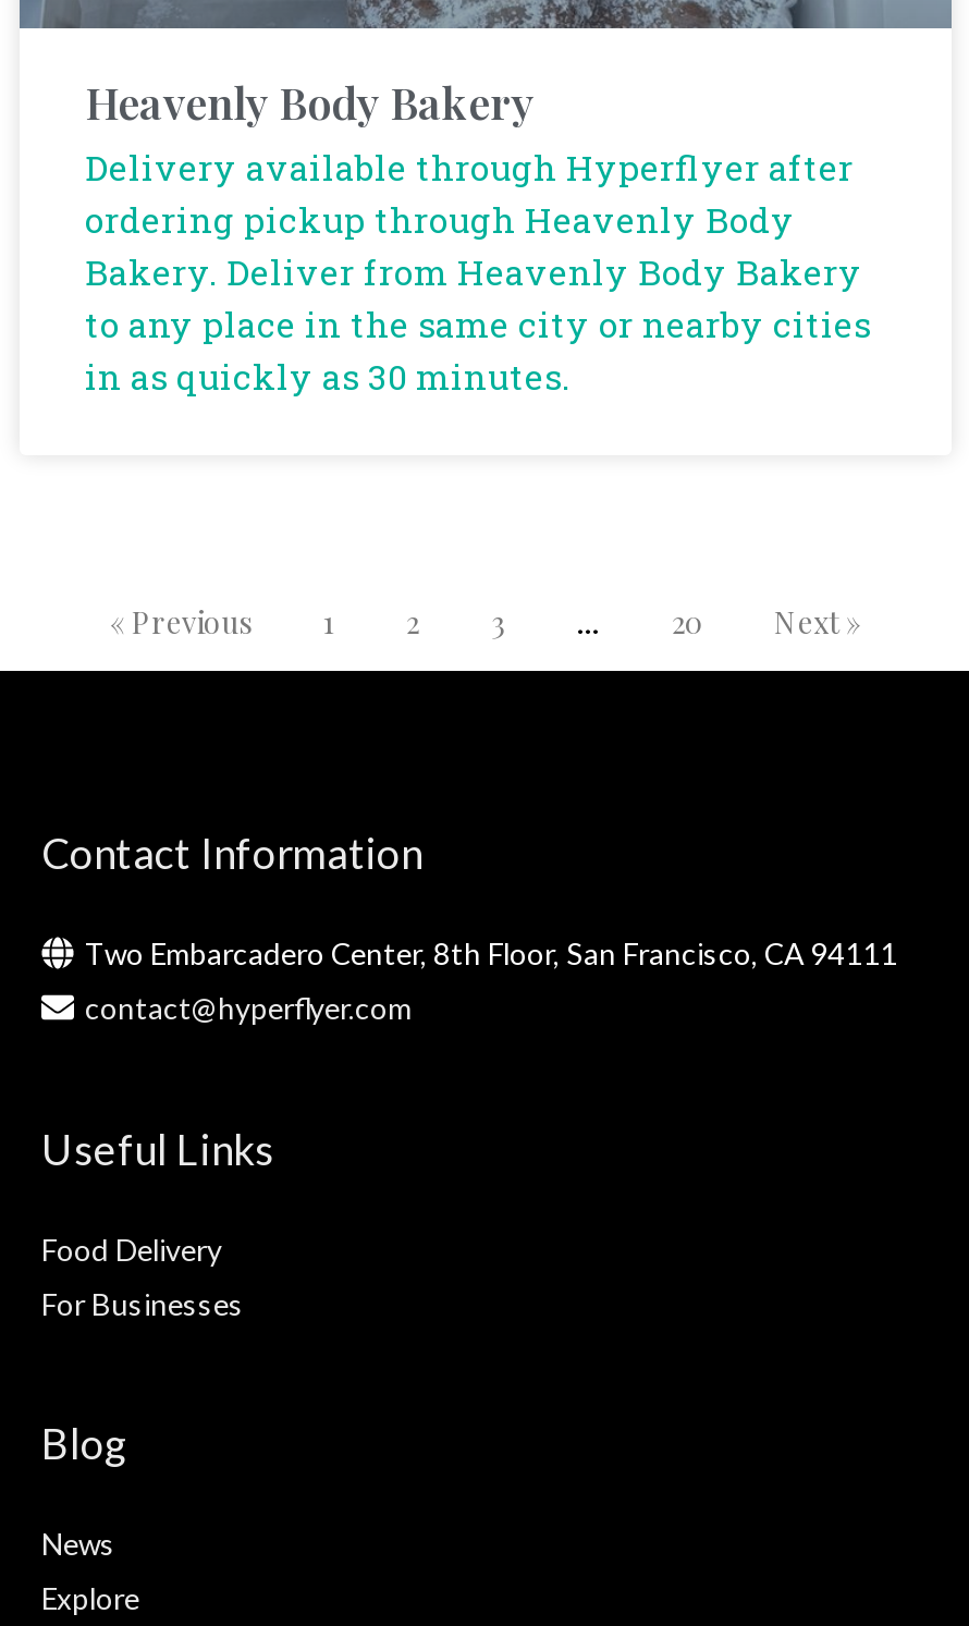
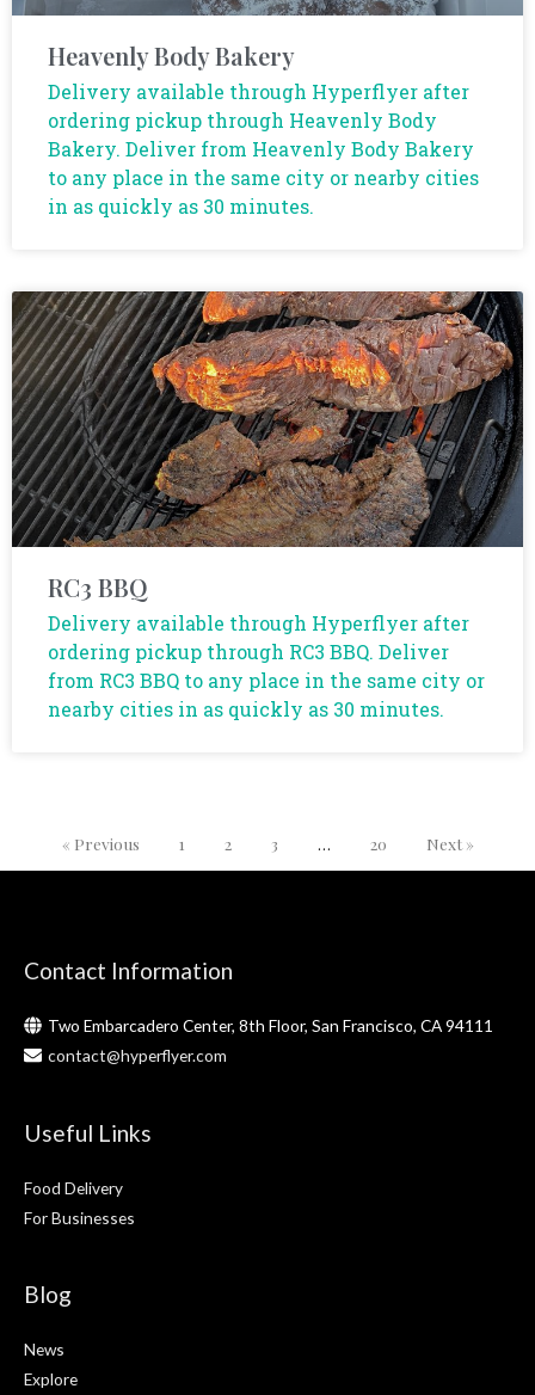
none -> [11,290,524,722] [image] | RC3 BBQ | Delivery available through Hyperflyer after | ordering pickup through RC3 BBQ. Deliver | from RC3 BBQ to any place in the same city or | nearby cities in as quickly as 30 minutes.

